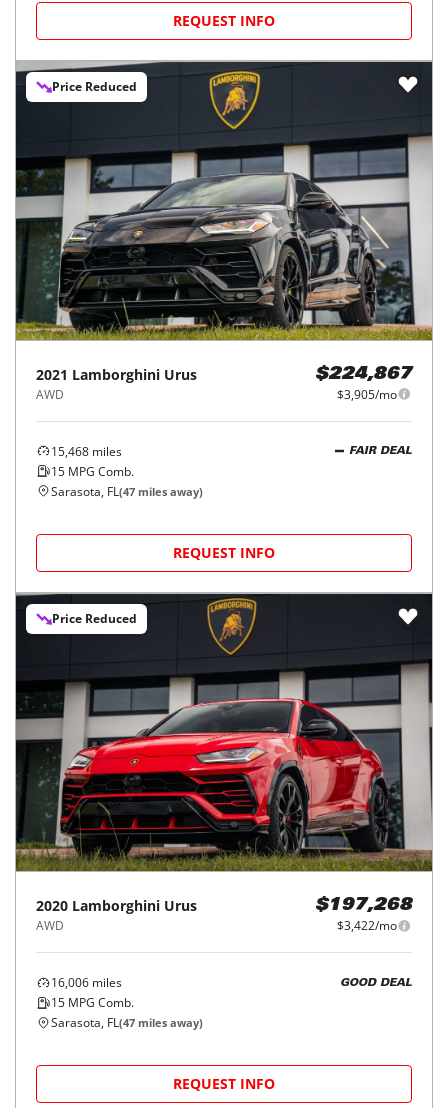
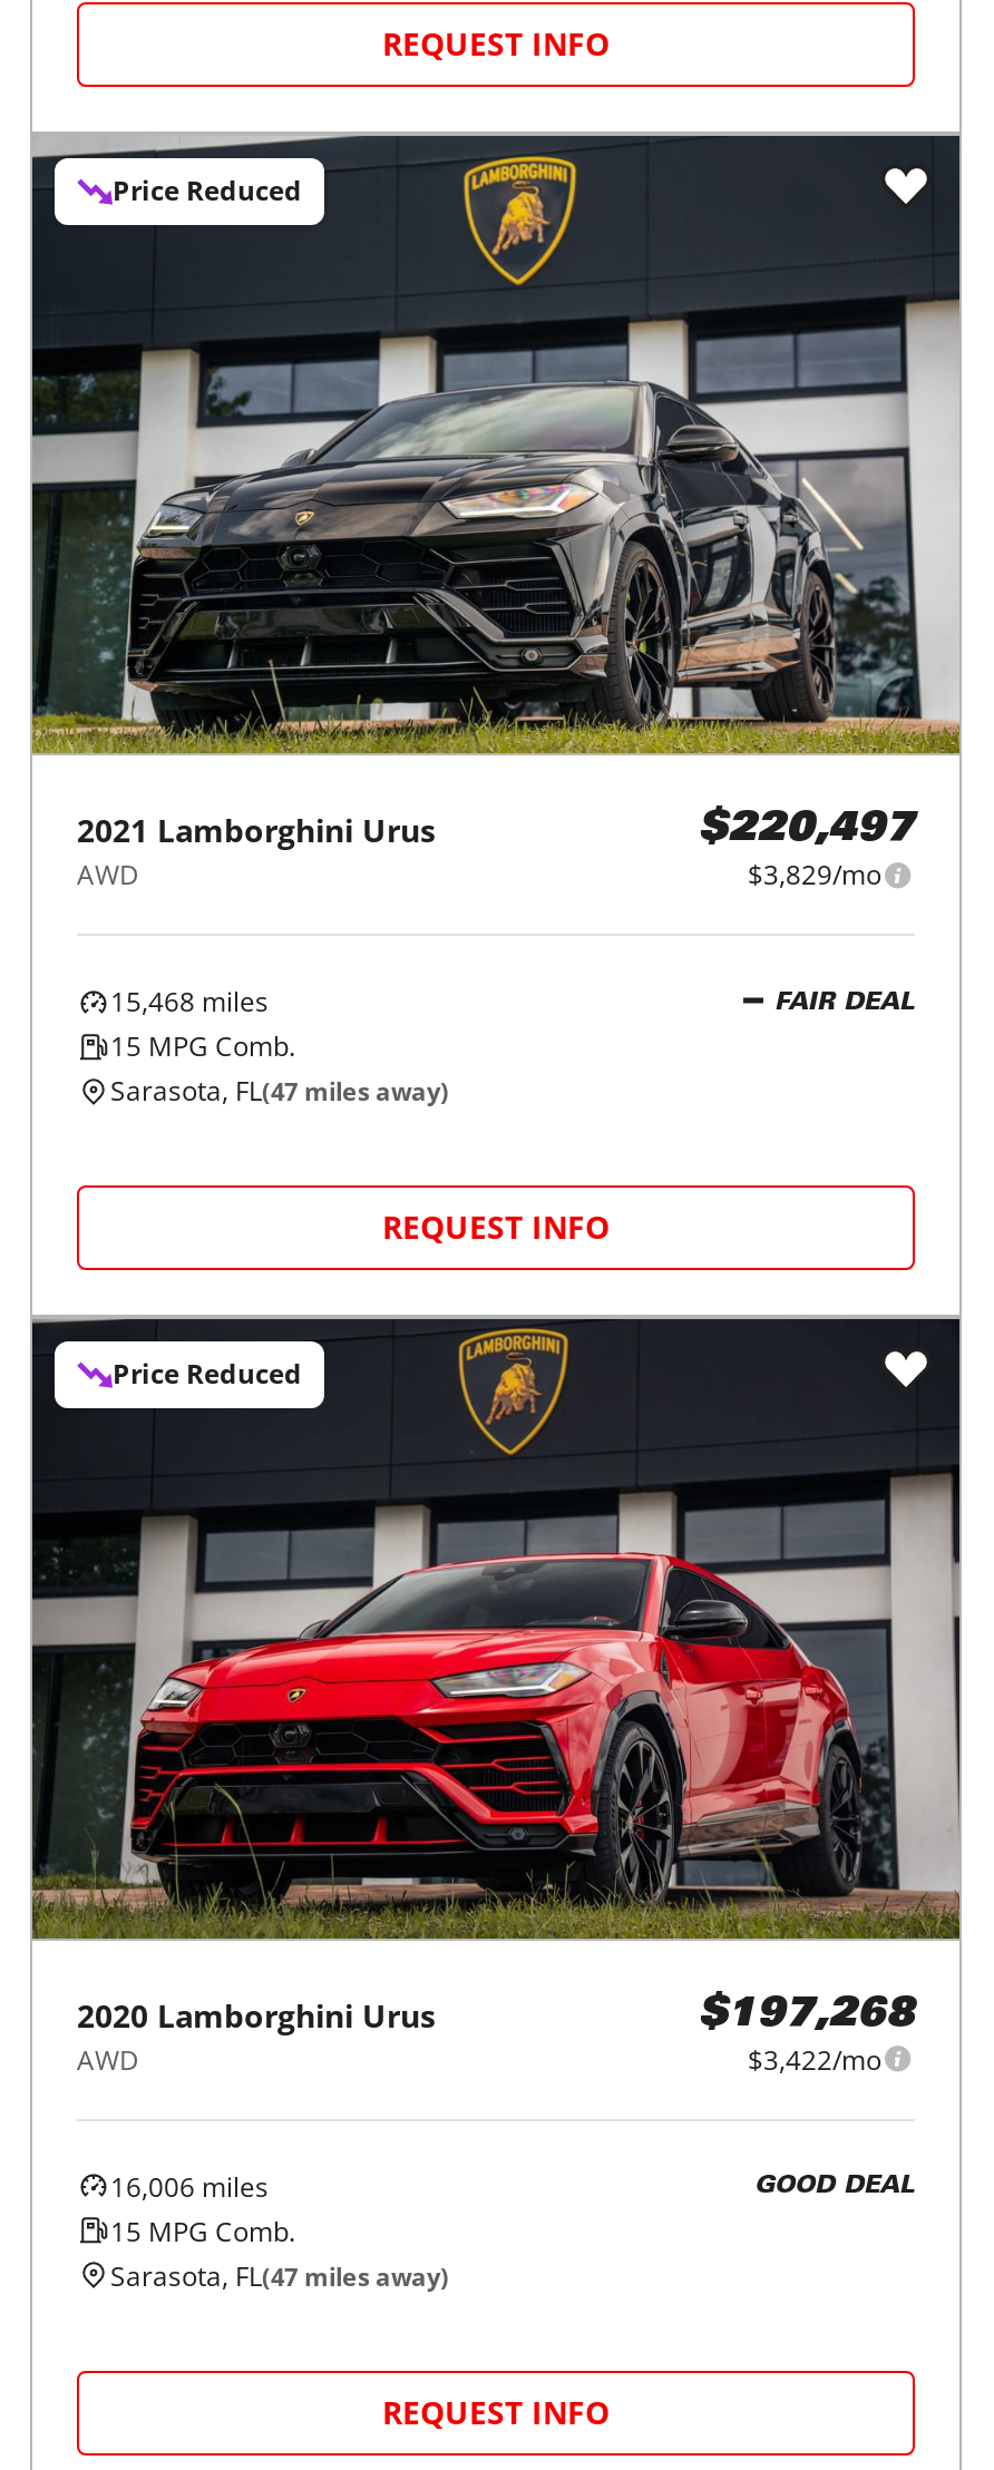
[315,366,412,403] $224,867 | $3,905/mo -> [699,812,915,894] $220,497 | $3,829/mo

